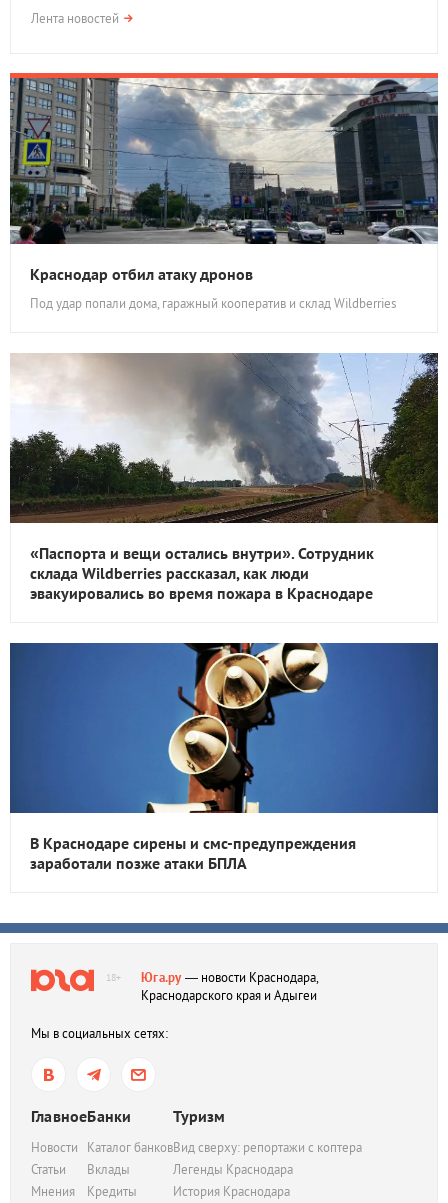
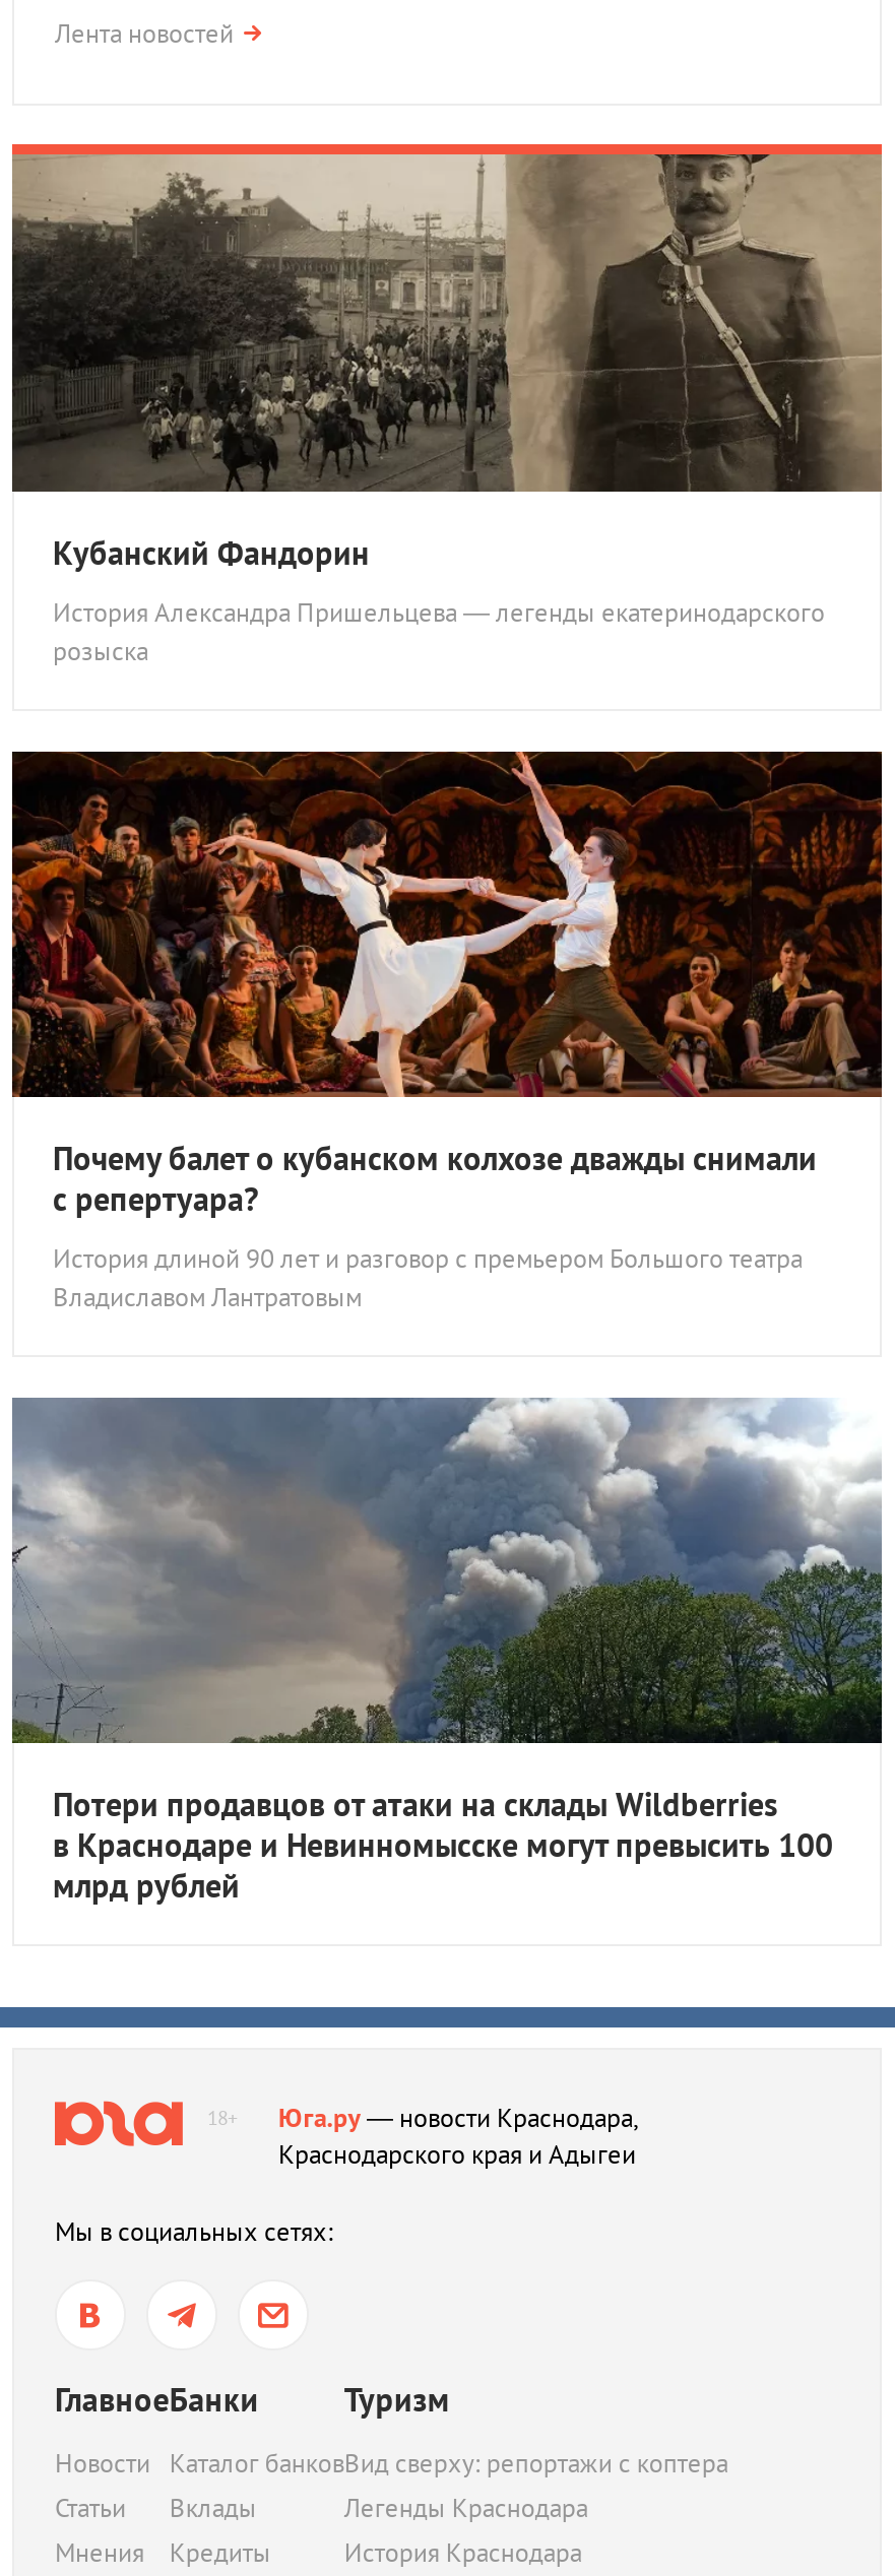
[9,77,439,312] [image] | Краснодар отбил атаку дронов | Под удар попали дома, гаражный кооператив и склад Wildberries -> [12,152,884,668] [image] | Кубанский Фандорин | История Александра Пришельцева — легенды екатеринодарского | розыска
[10,352,439,603] [image] | «Паспорта и вещи остались внутри». Сотрудник | склада Wildberries рассказал, как люди | эвакуировались во время пожара в Краснодаре -> [10,750,884,1314] [image] | Почему балет о кубанском колхозе дважды снимали | с репертуара? | История длиной 90 лет и разговор с премьером Большого театра | Владиславом Лантратовым
[10,642,439,873] [image] | В Краснодаре сирены и смс-предупреждения | заработали позже атаки БПЛА -> [12,1396,884,1906] [image] | Потери продавцов от атаки на склады Wildberries | в Краснодаре и Невинномысске могут превысить 100 | млрд рублей

